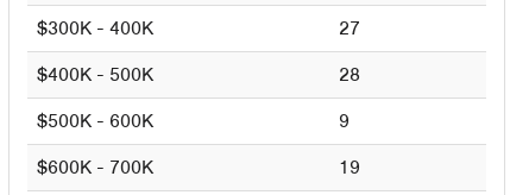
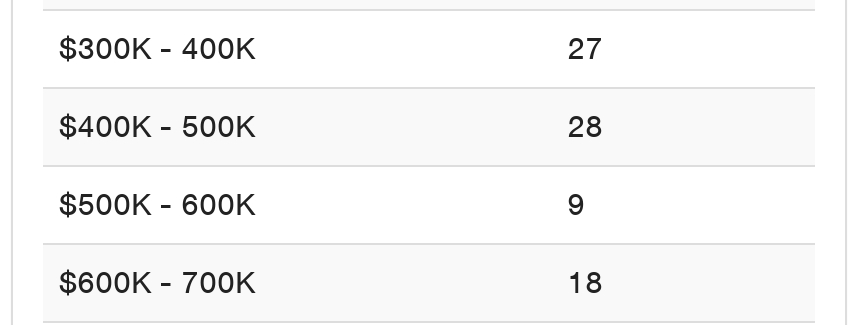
[339,156,360,179] 19 -> [567,263,603,303] 18

